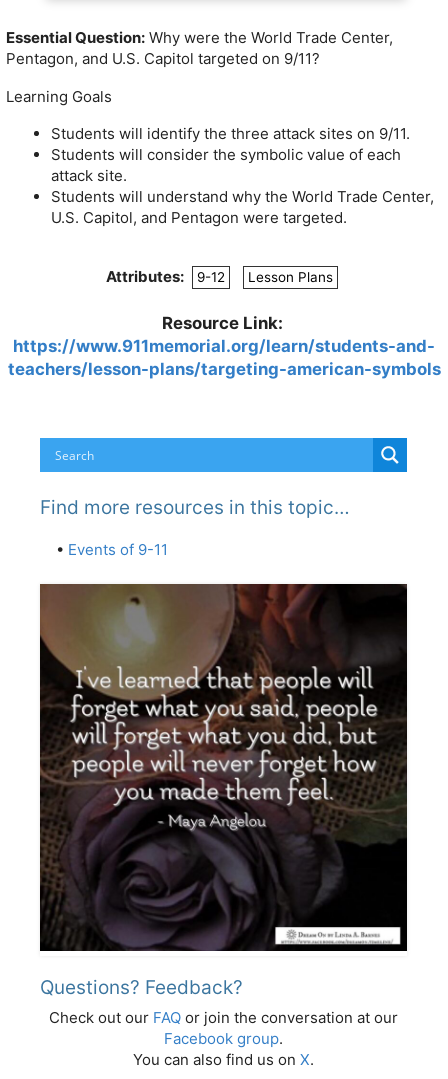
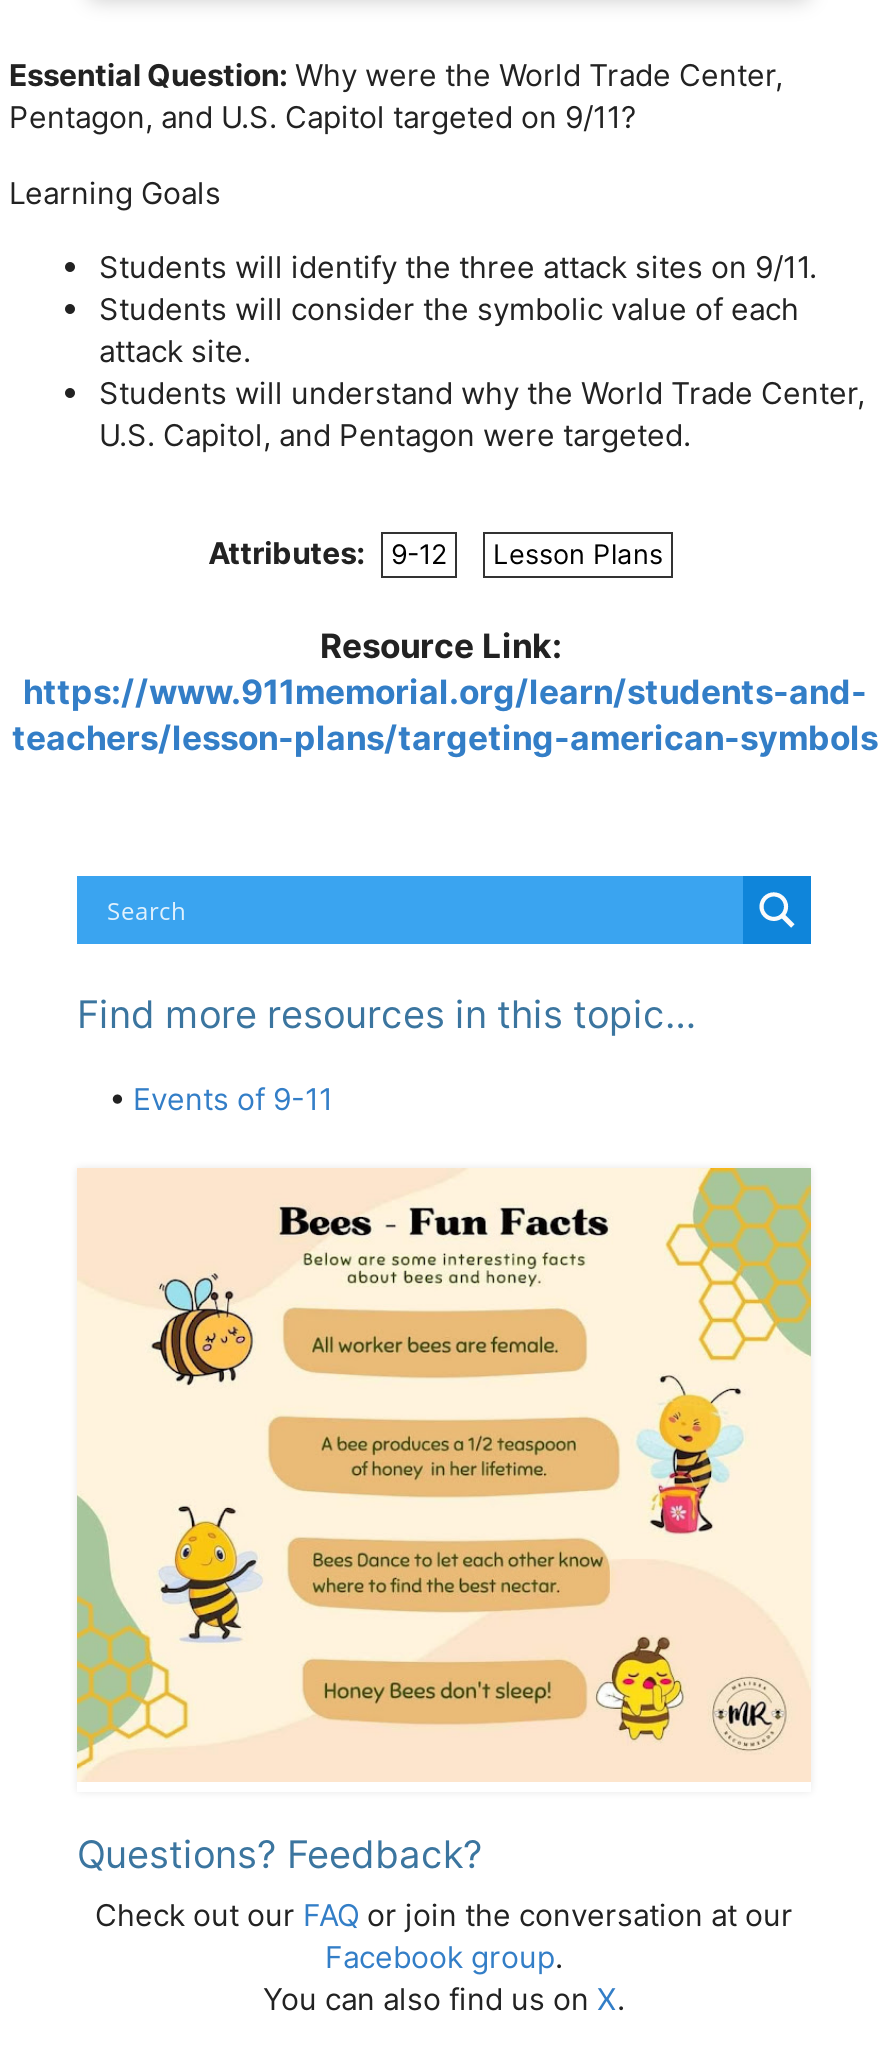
[39,583,408,952] [image] -> [75,1166,813,1782] [image]

